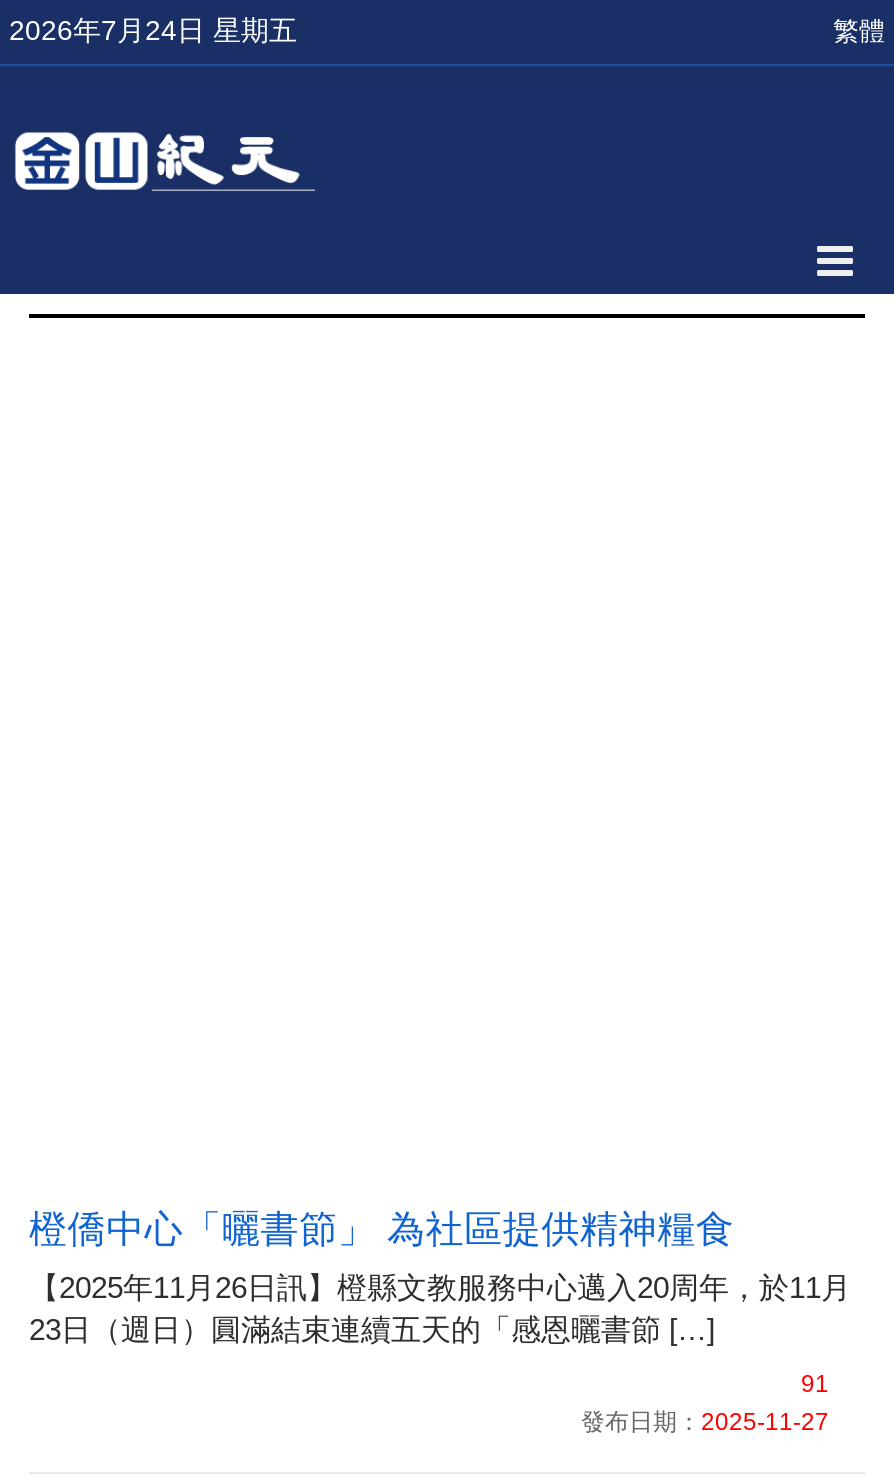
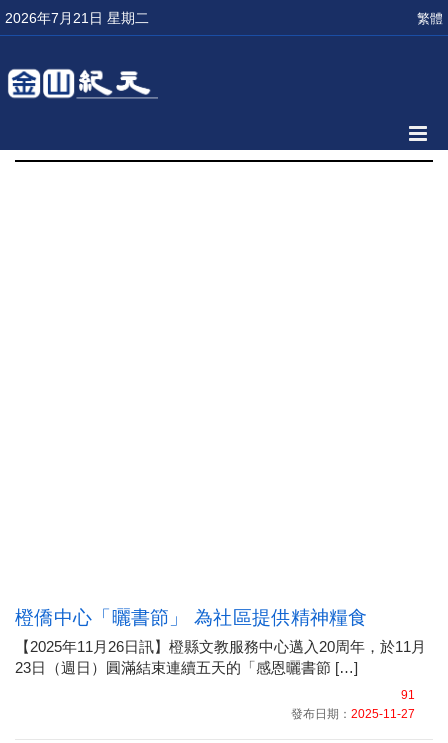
[9,14,297,46] 2026年7月24日 星期五 -> [5,10,149,26] 2026年7月21日 星期二

